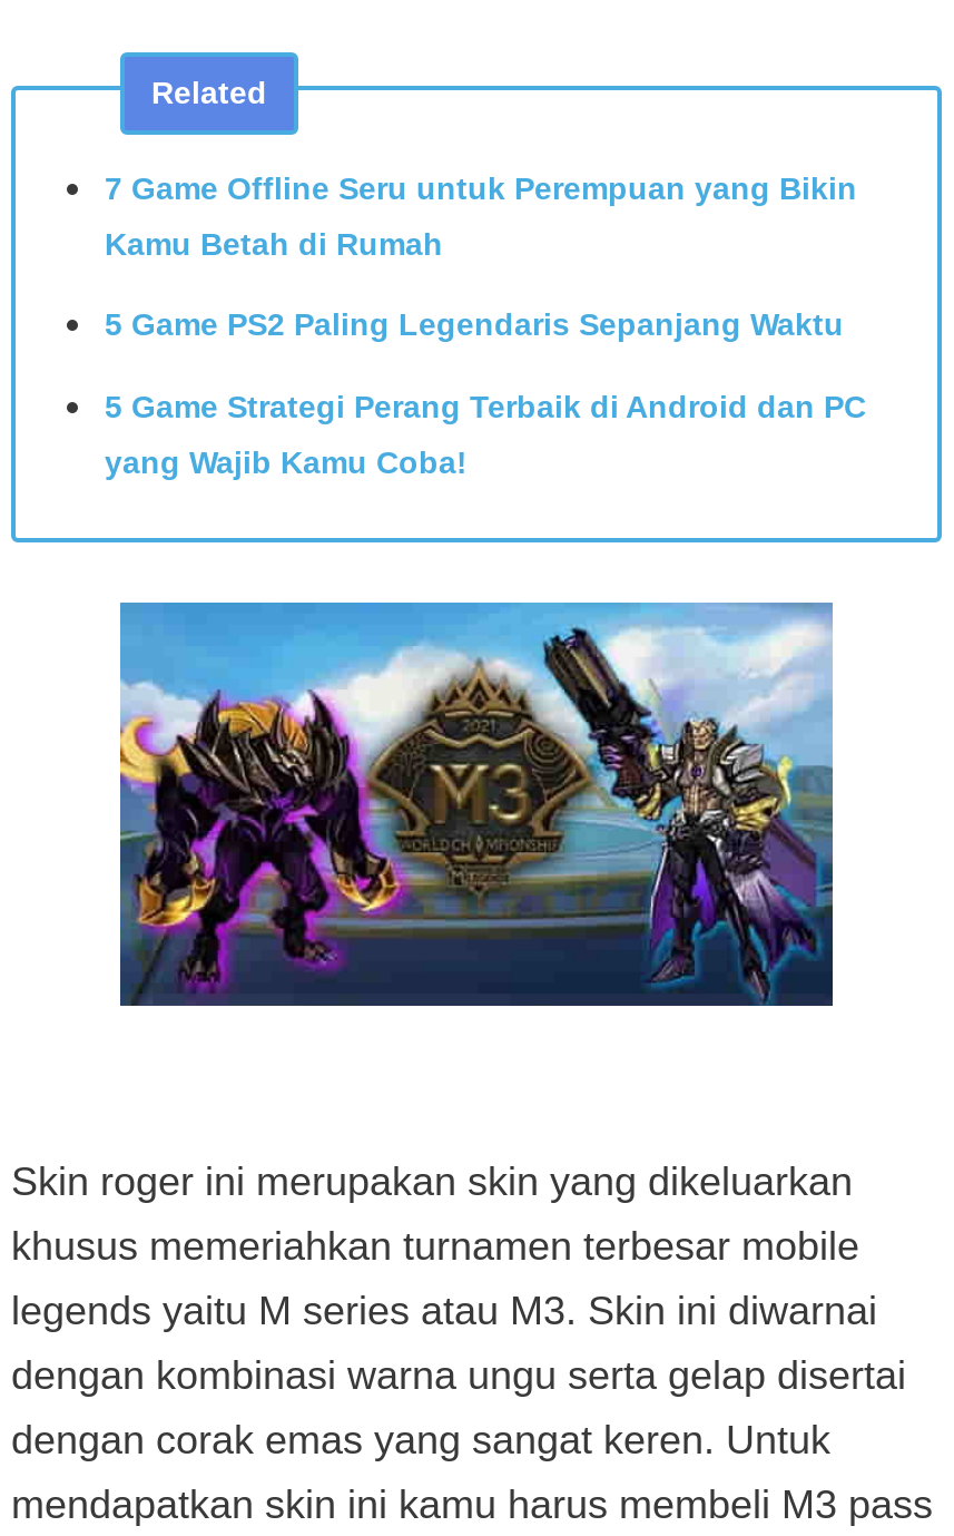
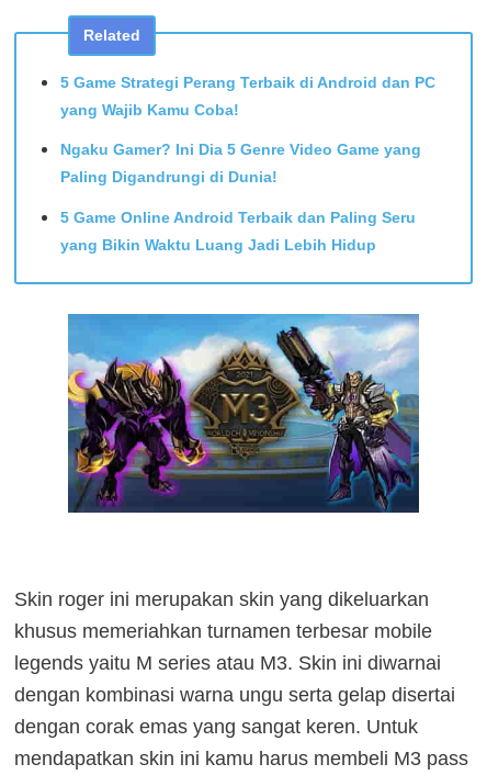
[105,170,857,343] 7 Game Offline Seru untuk Perempuan yang Bikin | Kamu Betah di Rumah | 5 Game PS2 Paling Legendaris Sepanjang Waktu -> none
moved [105,389,866,481] -> [60,73,435,118]: 5 Game Strategi Perang Terbaik di Android dan PC | yang Wajib Kamu Coba!
none -> [60,141,421,254] Ngaku Gamer? Ini Dia 5 Genre Video Game yang | Paling Digandrungi di Dunia! | 5 Game Online Android Terbaik dan Paling Seru | yang Bikin Waktu Luang Jadi Lebih Hidup

